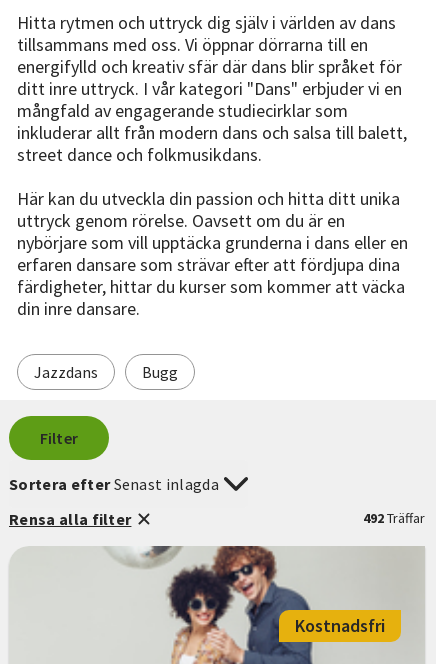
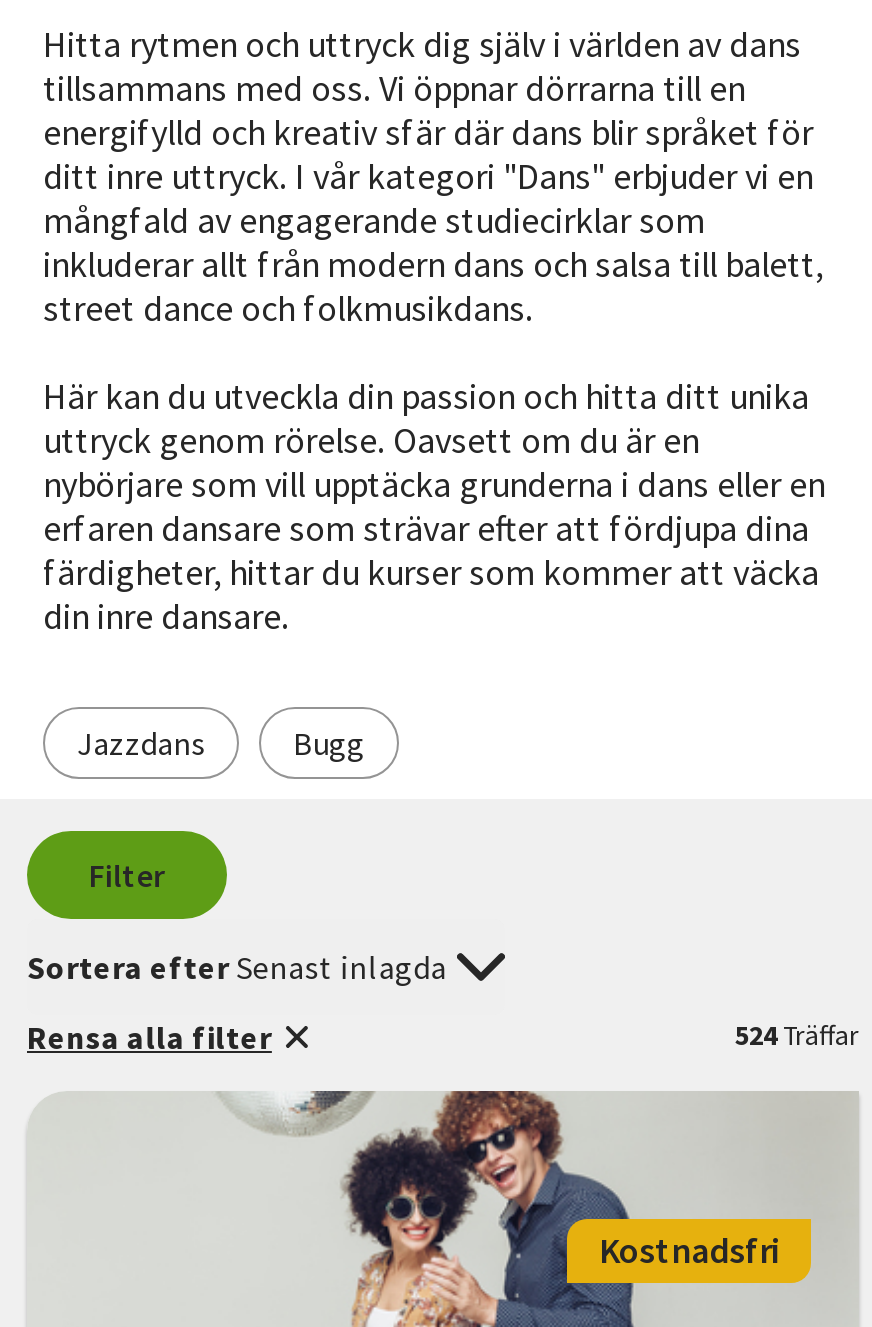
[363,509,425,527] 492Träffar -> [735,1017,859,1053] 524Träffar

